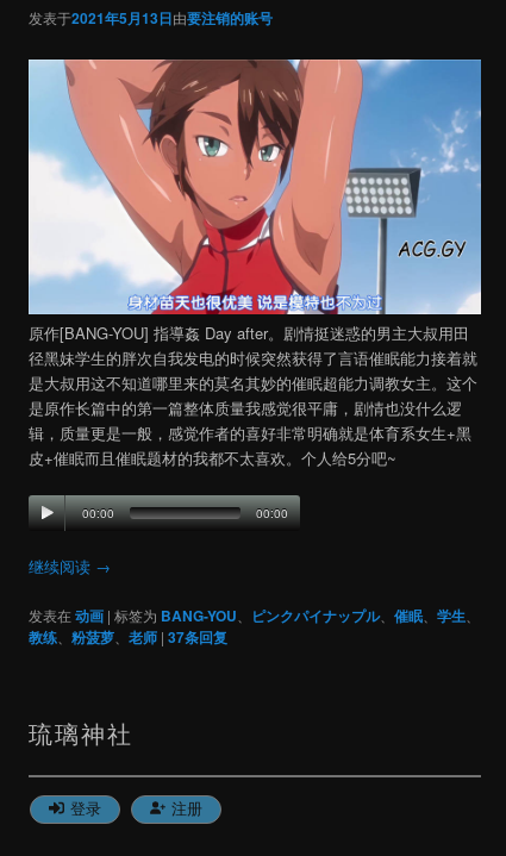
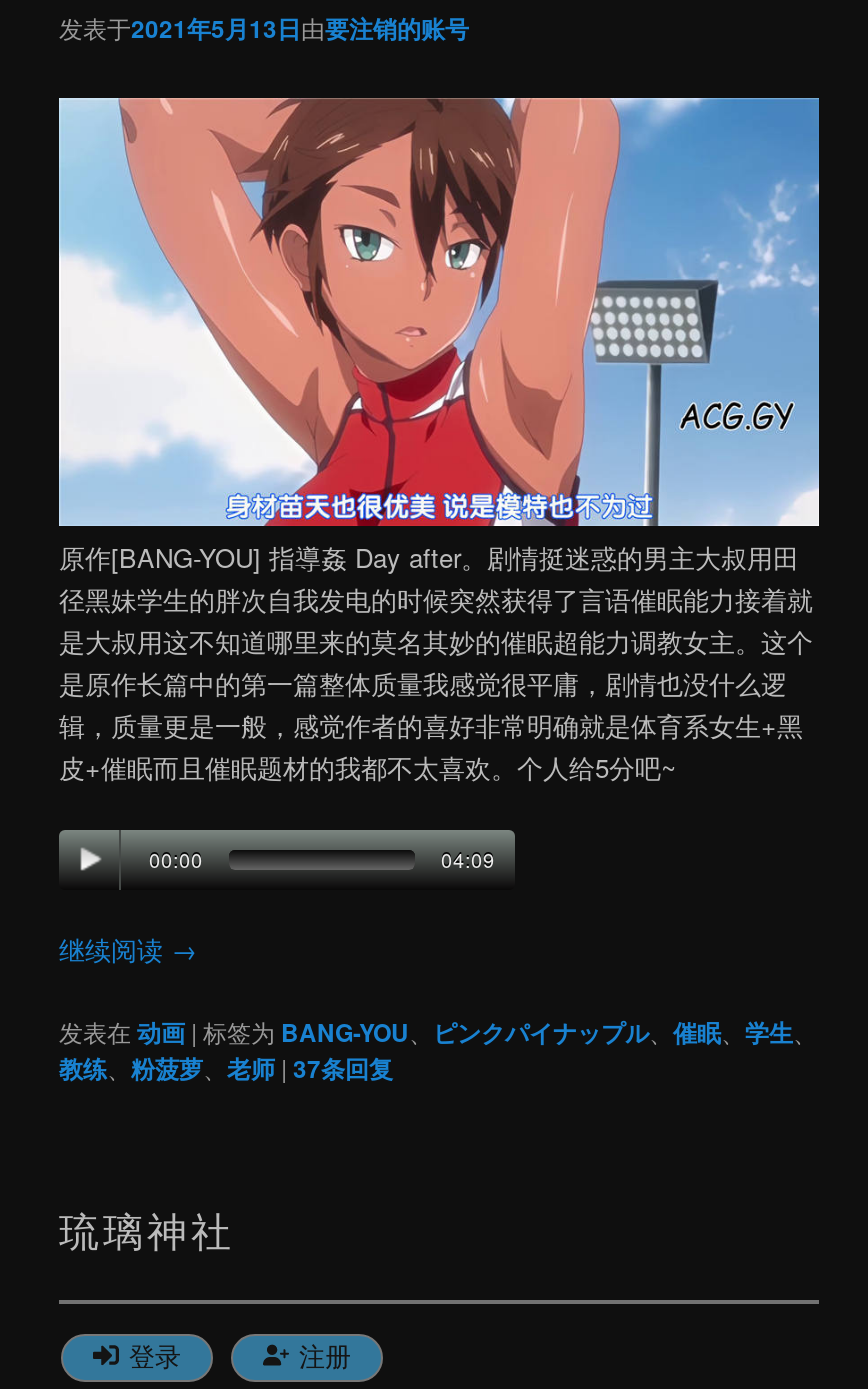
[256,505,288,521] 00:00 -> [441,846,495,874] 04:09

